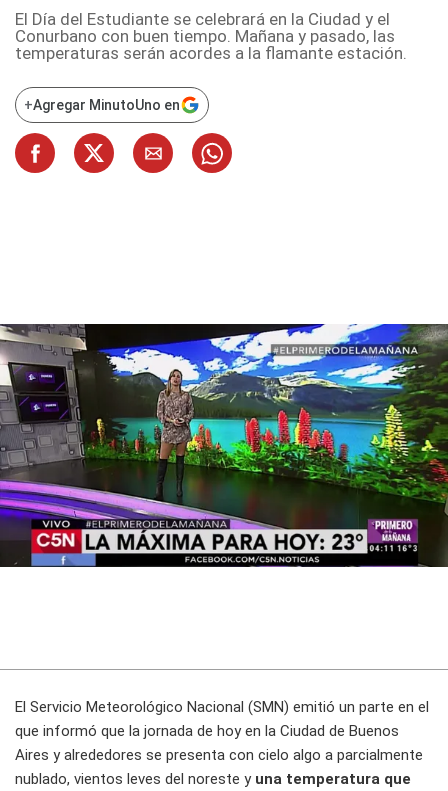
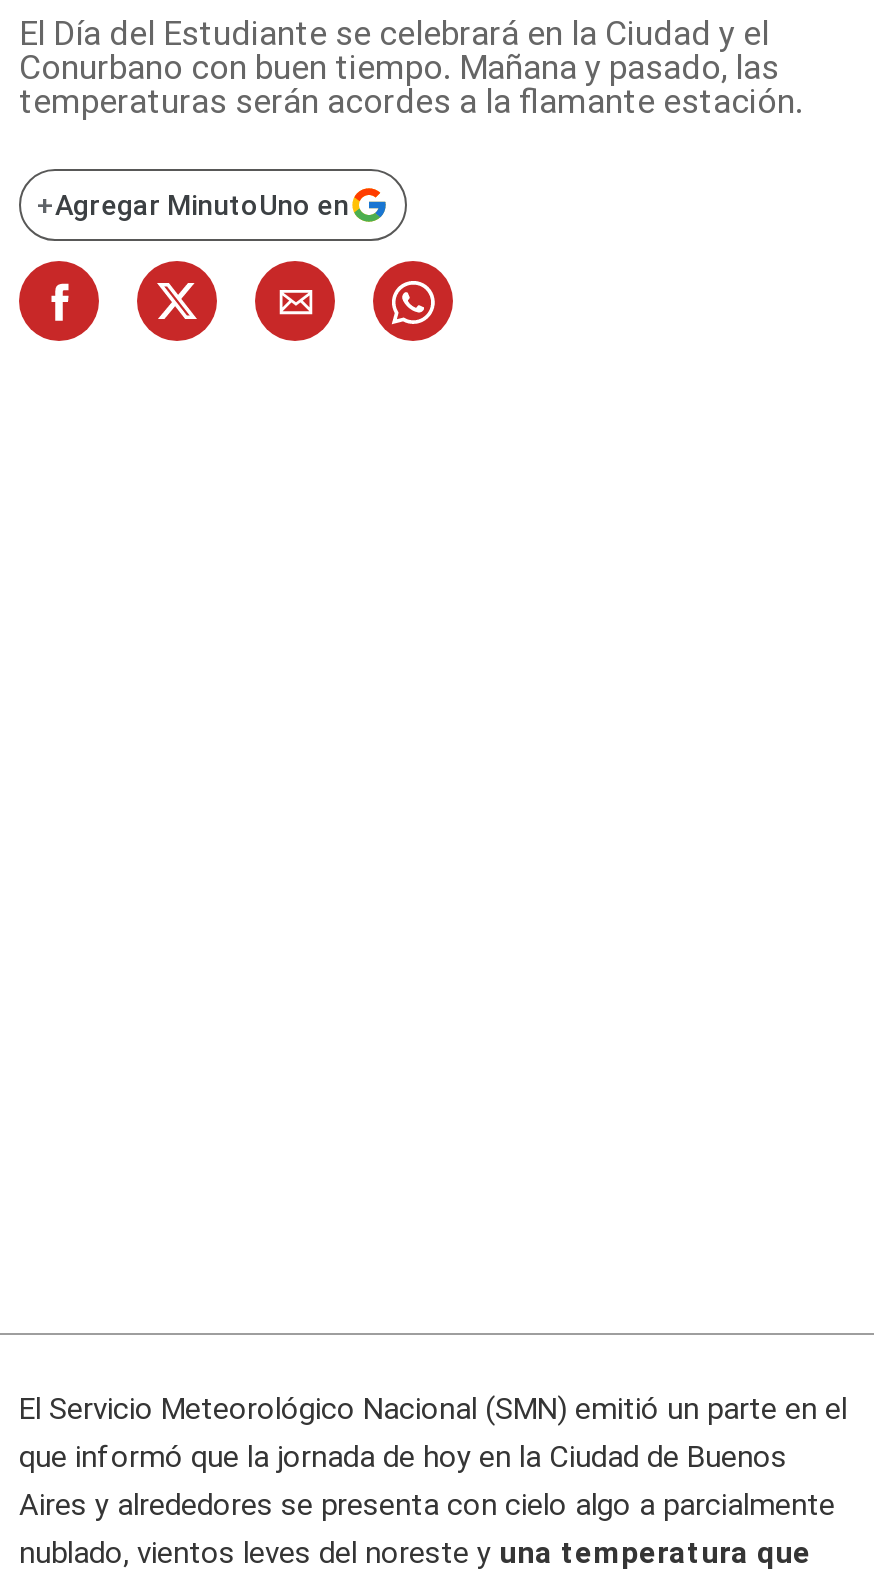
[3,323,445,568] [image] -> none

